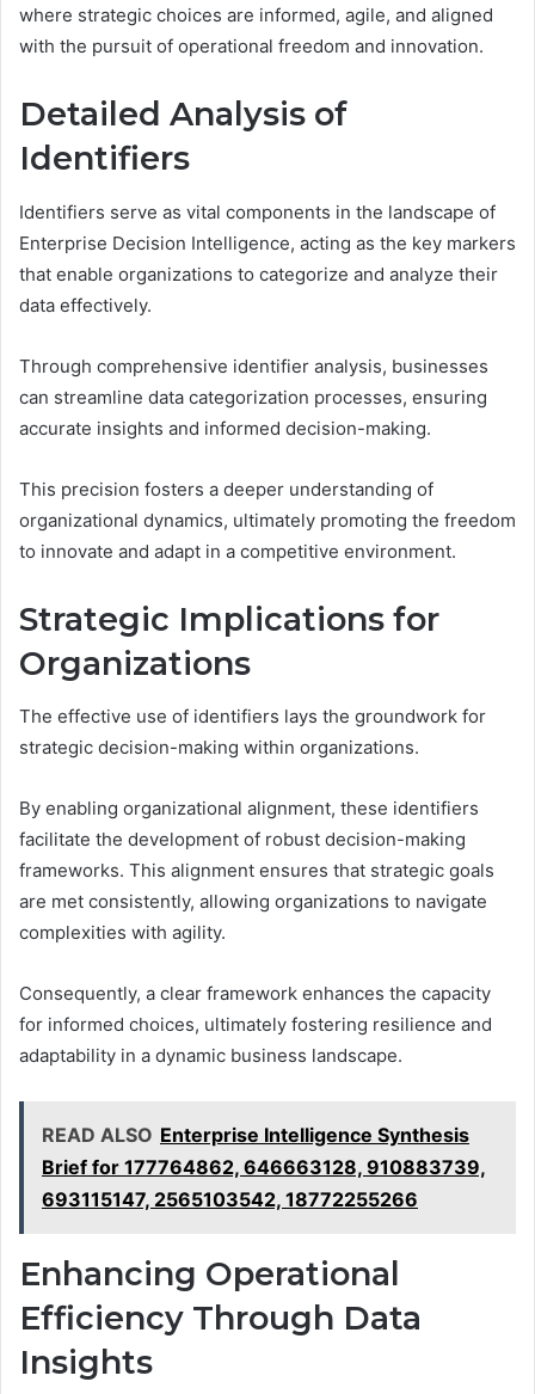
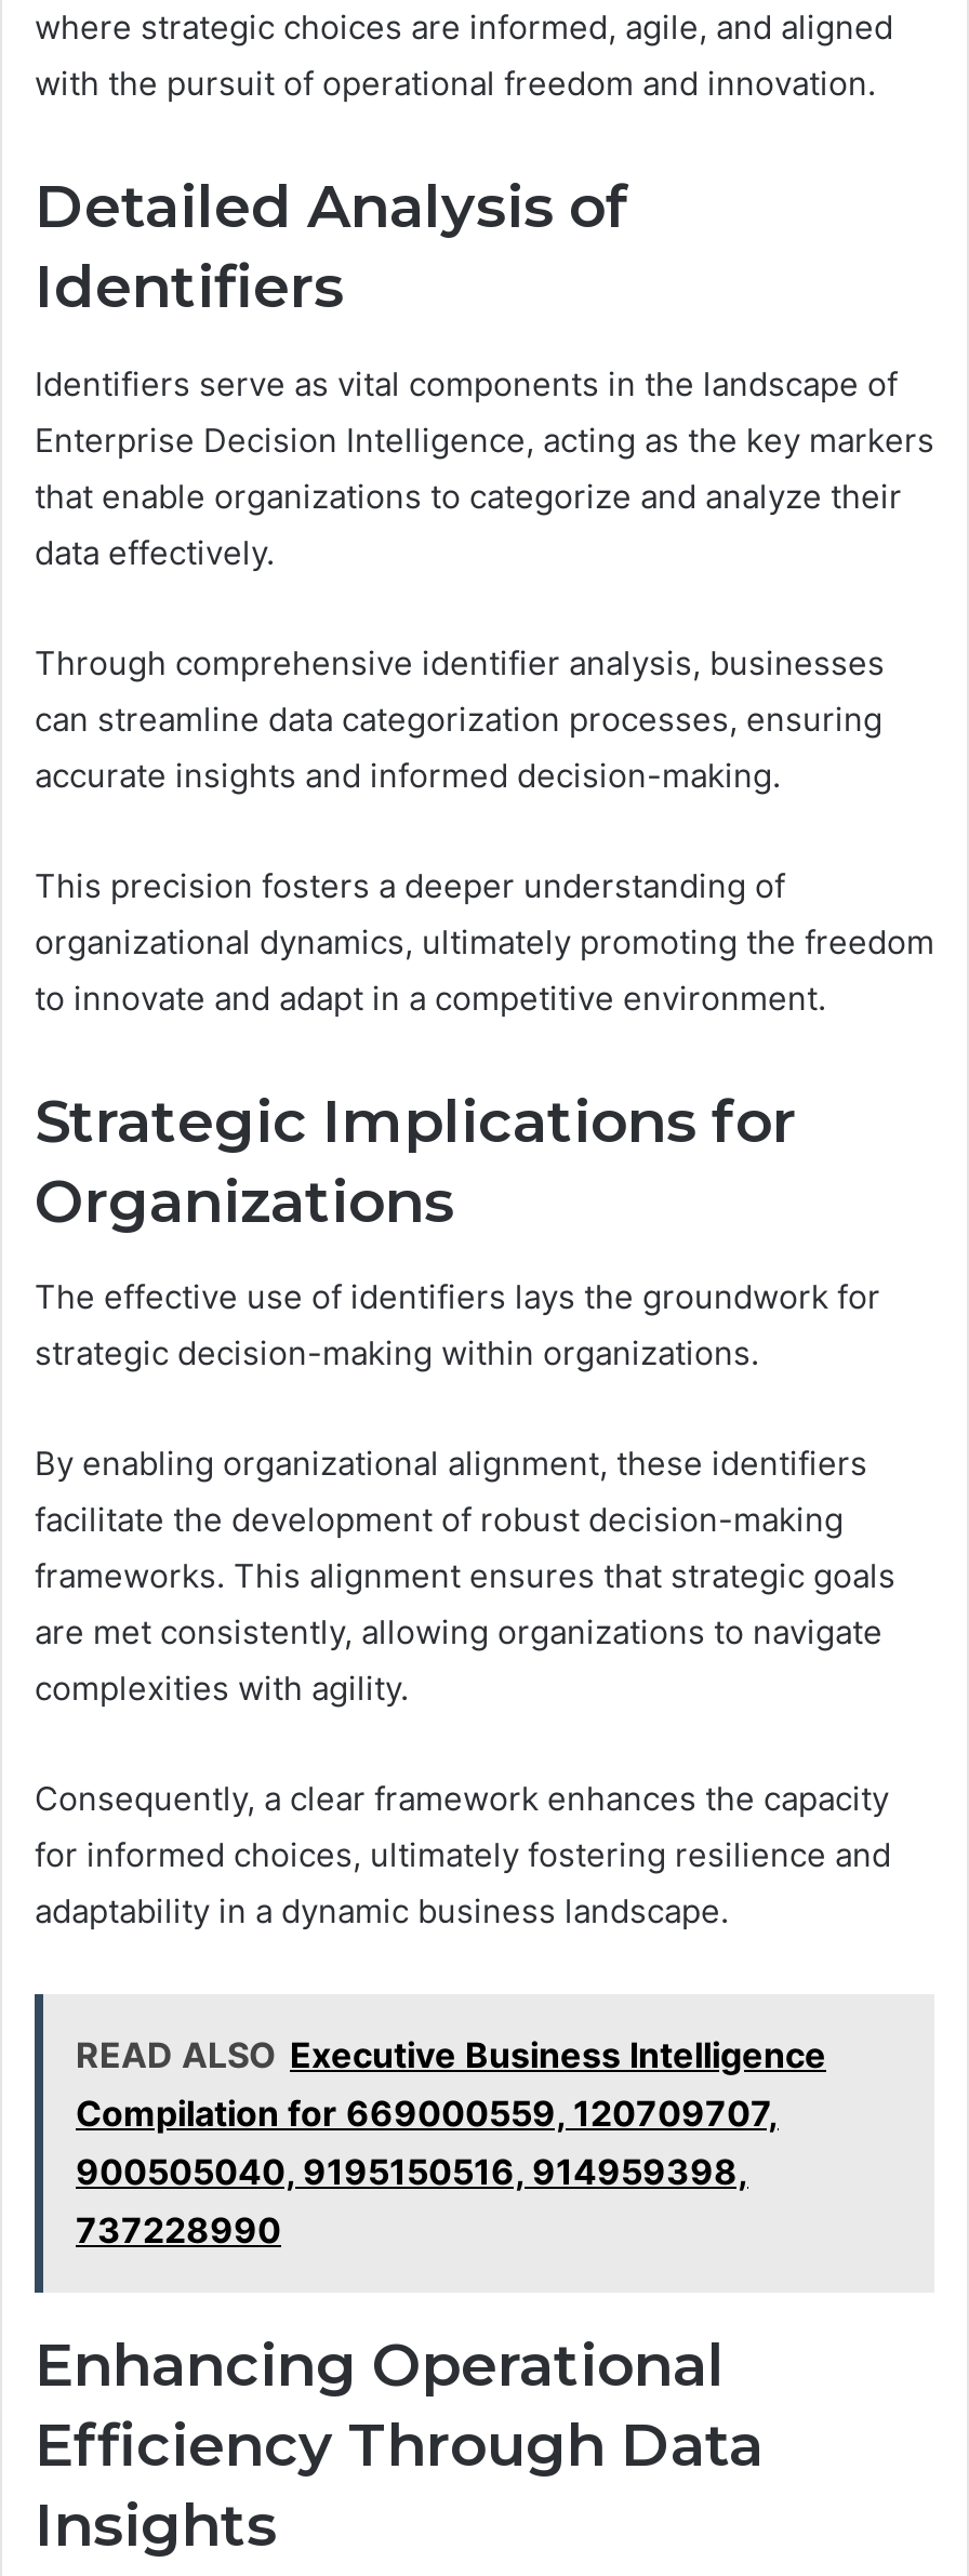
[42,1123,486,1211] READ ALSO Enterprise Intelligence Synthesis | Brief for 177764862, 646663128, 910883739, | 693115147, 2565103542, 18772255266 -> [76,2034,826,2252] READ ALSO Executive Business Intelligence | Compilation for 669000559, 120709707, | 900505040, 9195150516, 914959398, | 737228990

